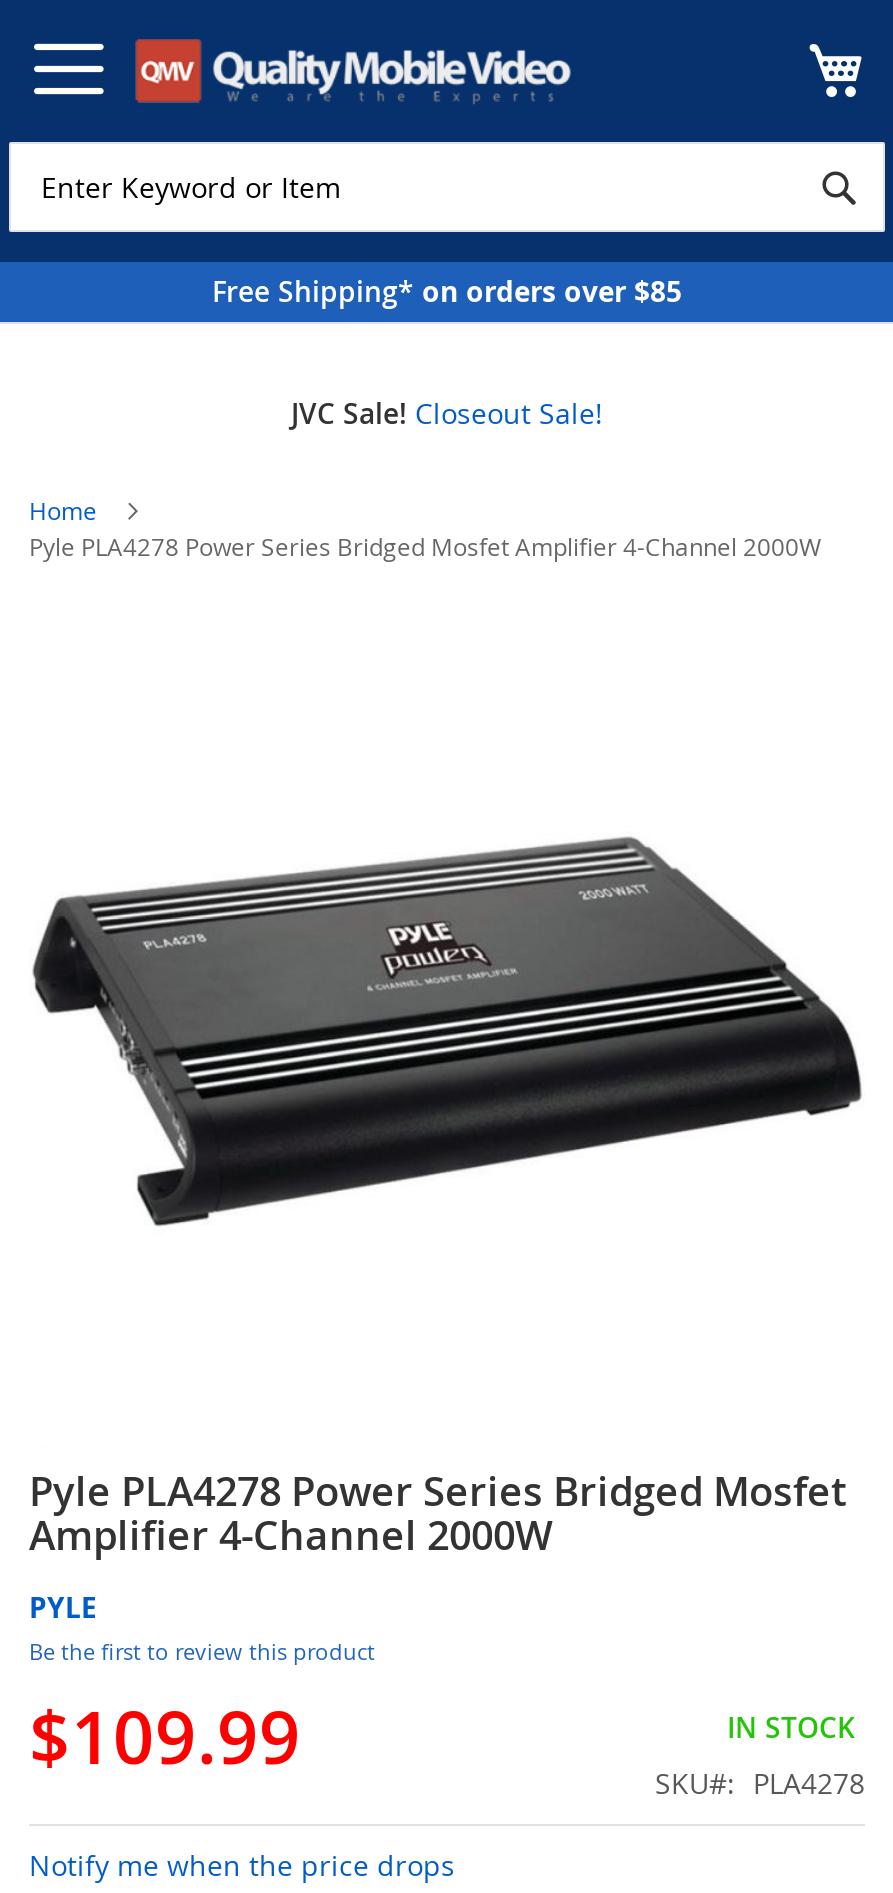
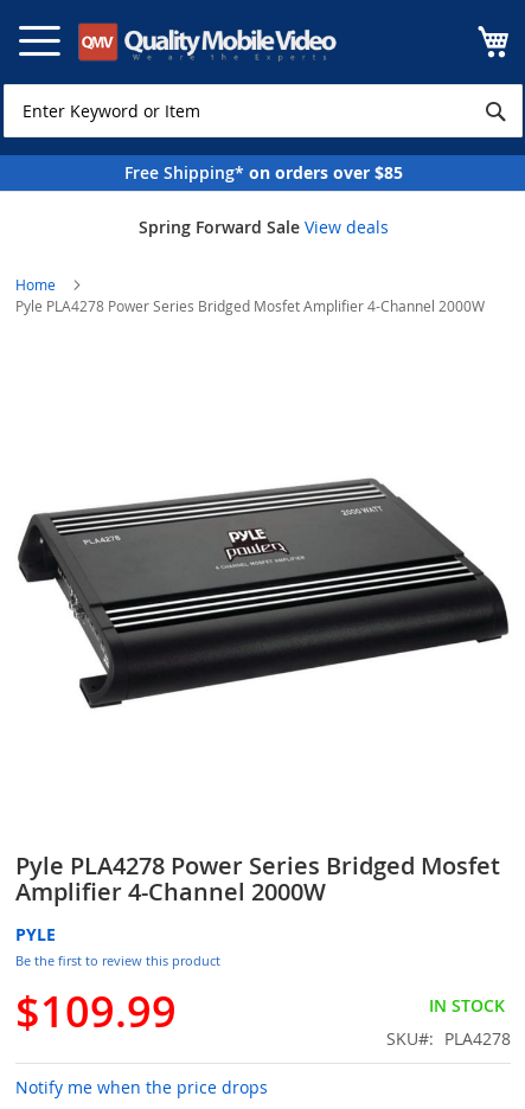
[291,394,603,432] JVC Sale! Closeout Sale! -> [138,216,388,238] Spring Forward Sale View deals

